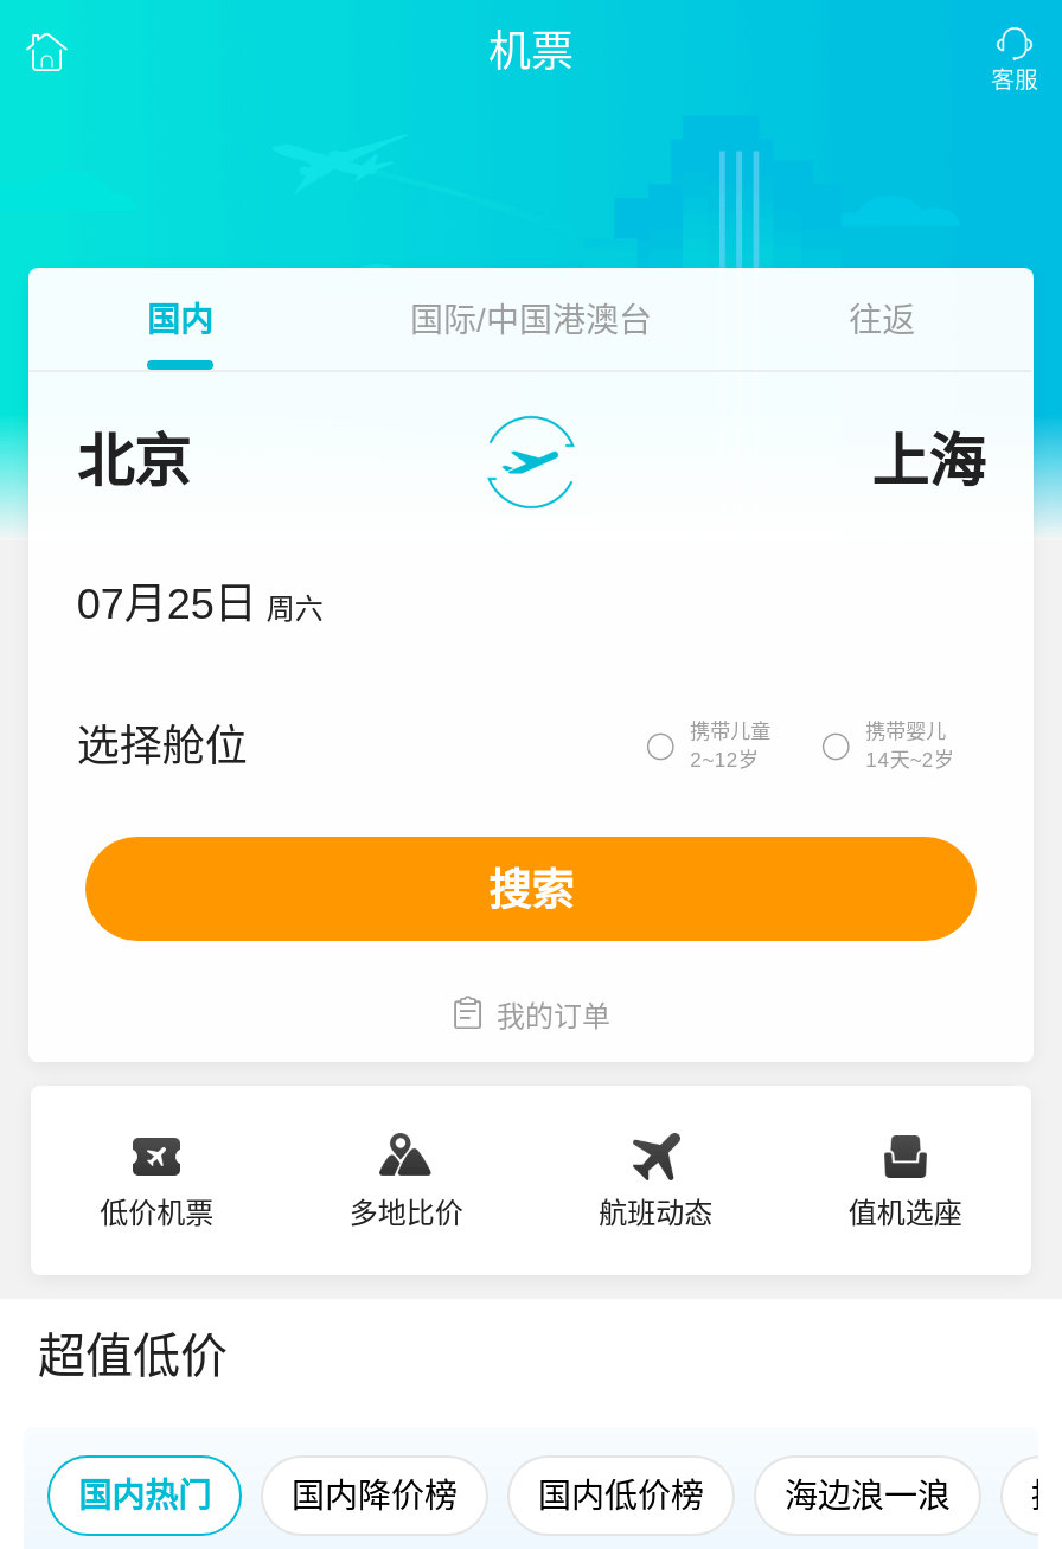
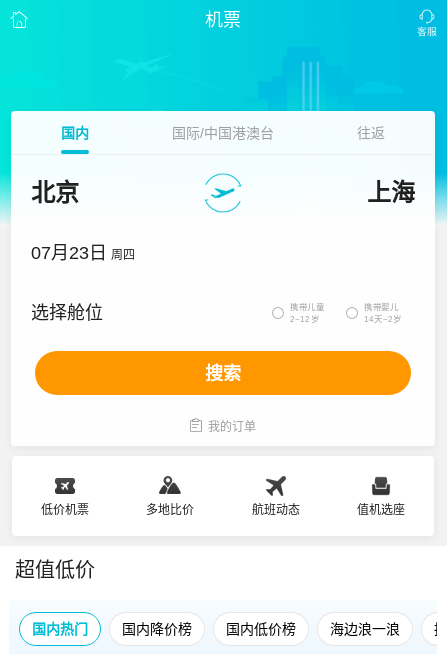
[77,581,323,628] 07月25日 周六 -> [31,243,135,263] 07月23日 周四

